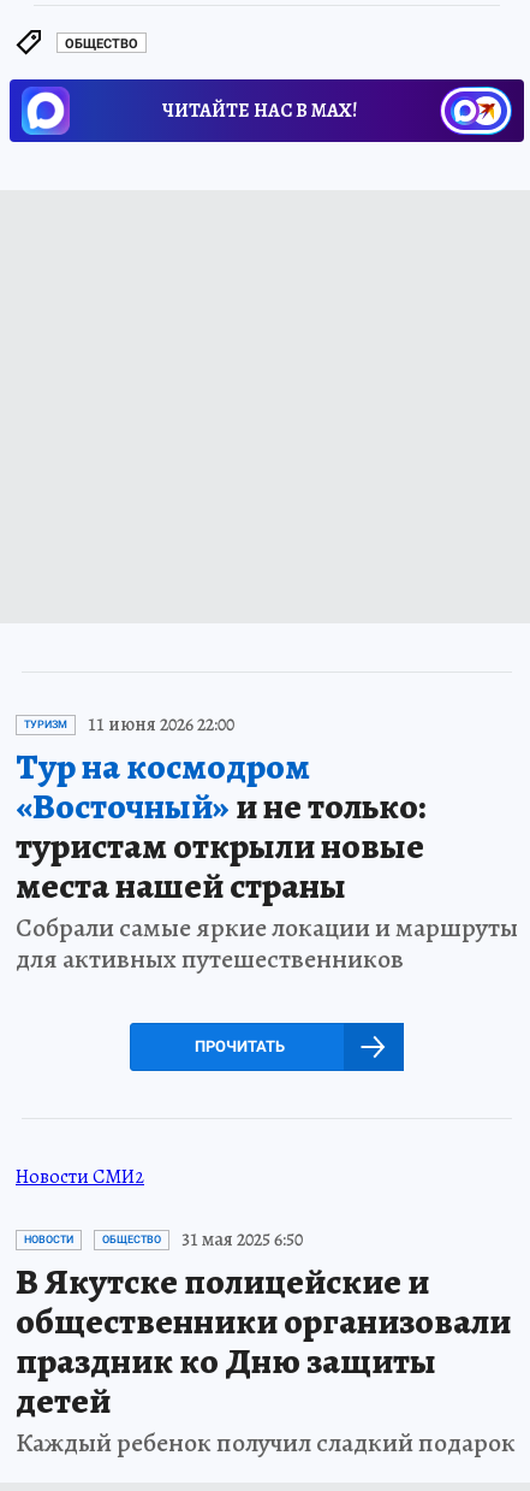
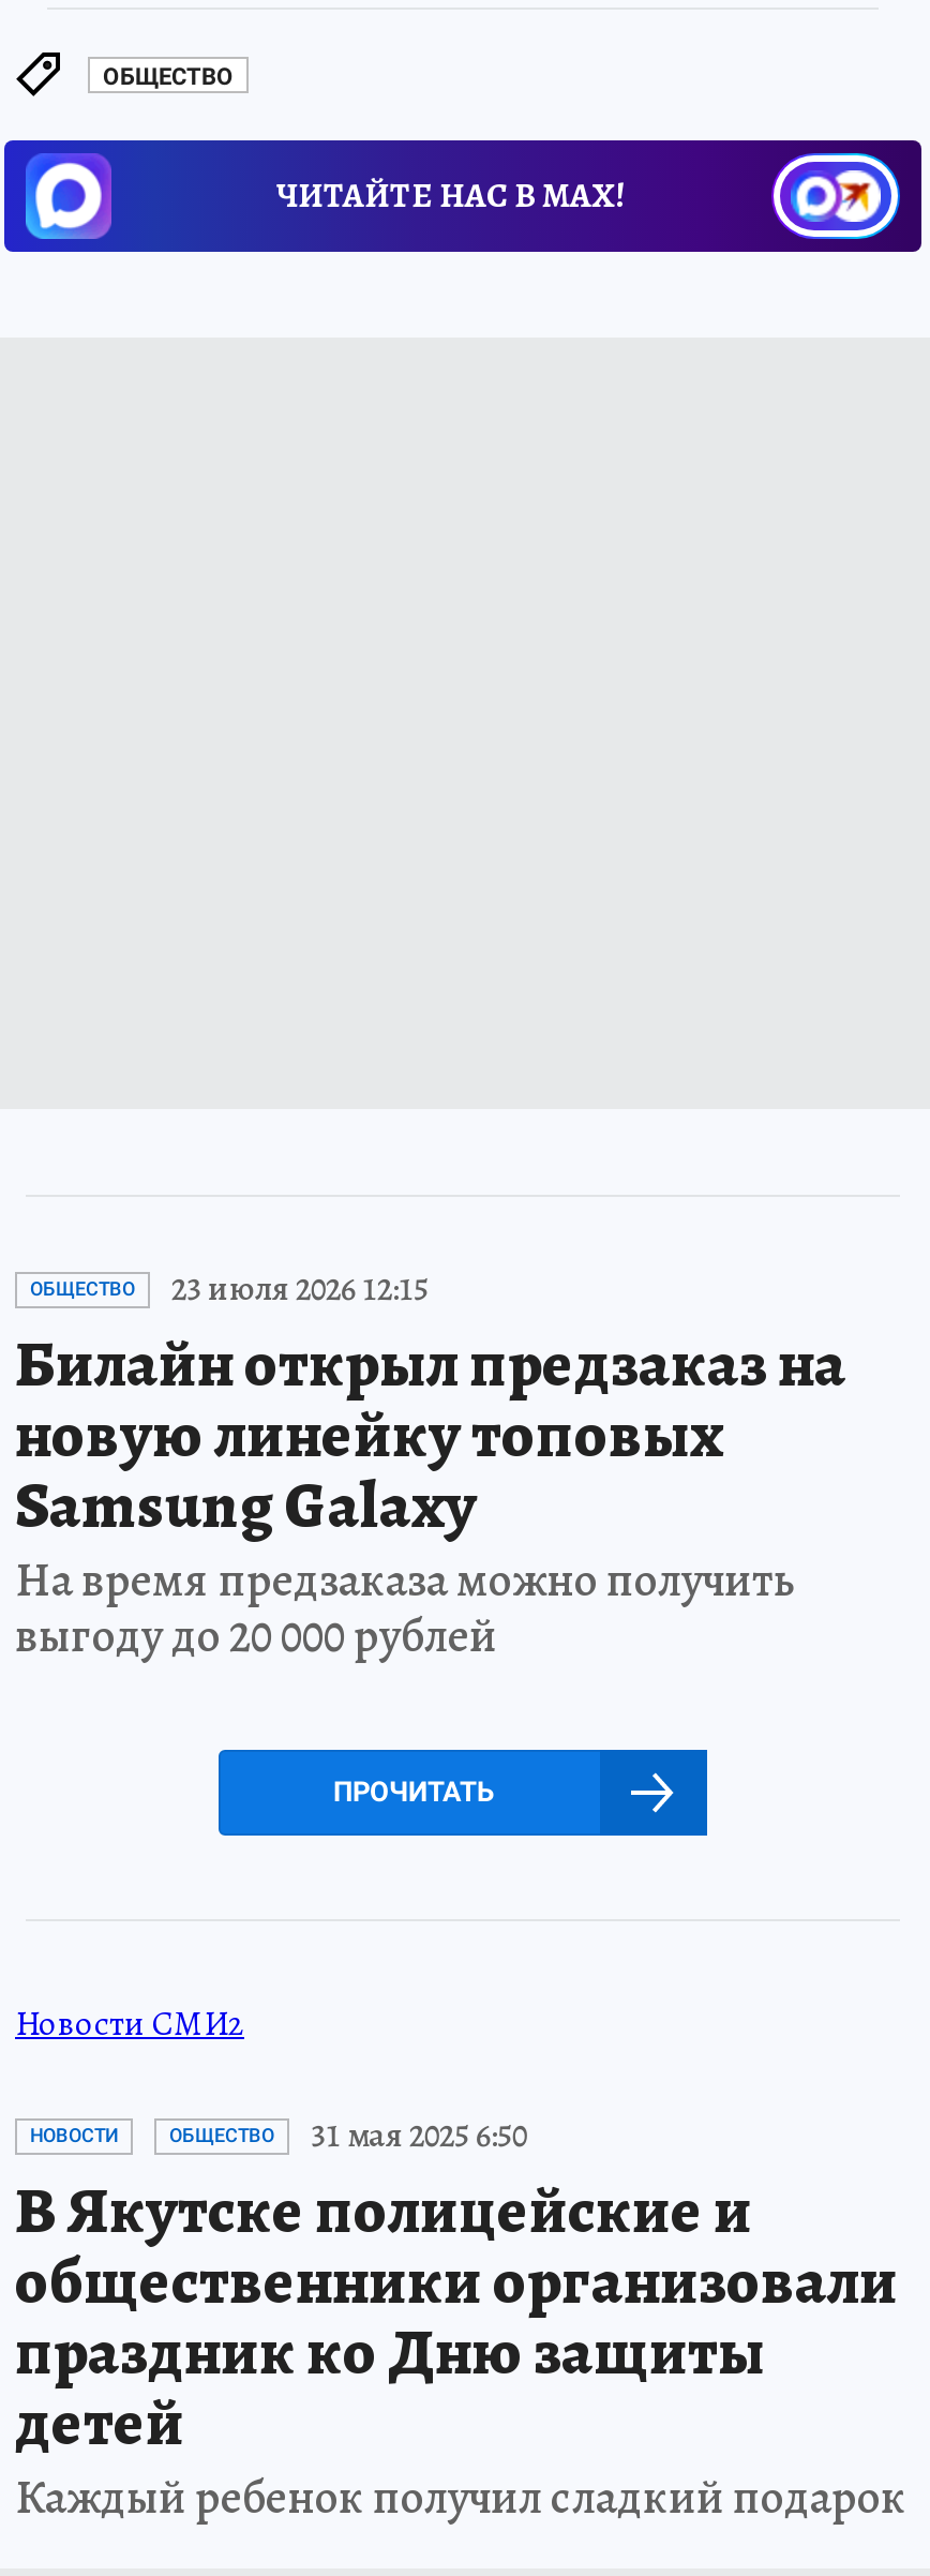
[16,712,518,978] ТУРИЗМ | 11 июня 2026 22:00 | Тур на космодром | «Восточный»и не только: | туристам открыли новые | места нашей страны | Собрали самые яркие локации и маршруты | для активных путешественников -> [15,1266,846,1669] ОБЩЕСТВО | 23 июля 2026 12:15 | Билайн открыл предзаказ на | новую линейку топовых | Samsung Galaxy | На время предзаказа можно получить | выгоду до 20 000 рублей

